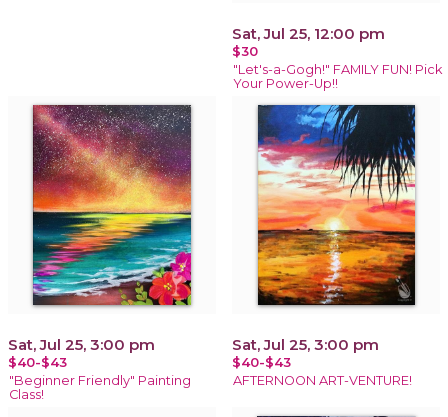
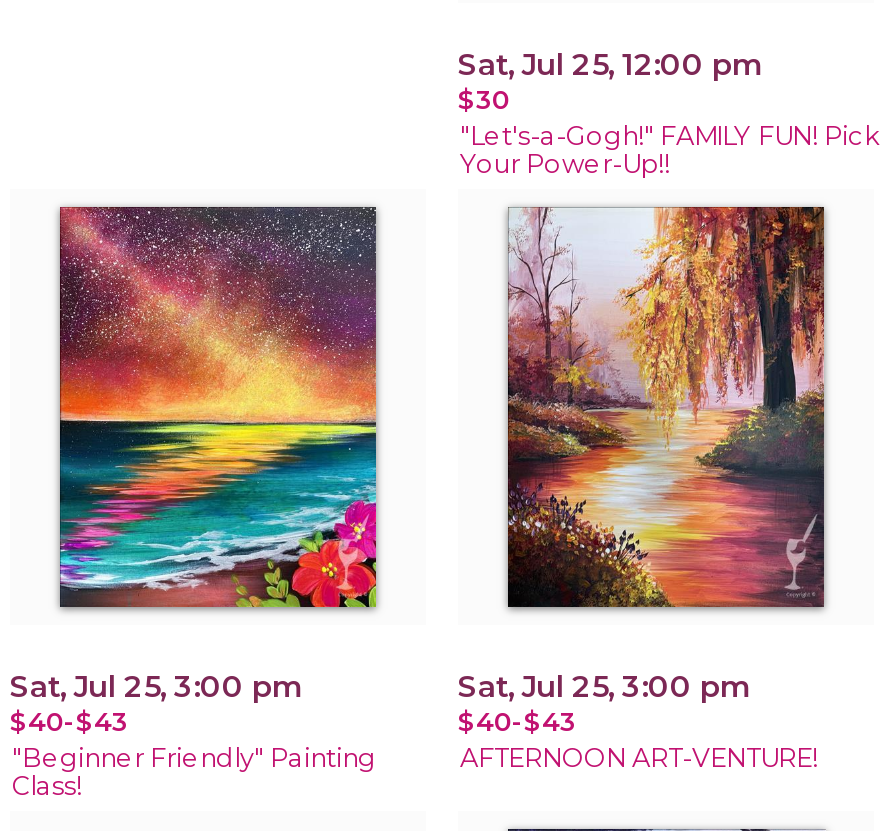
[257,104,416,306] [image] -> [506,205,826,609] [image]

